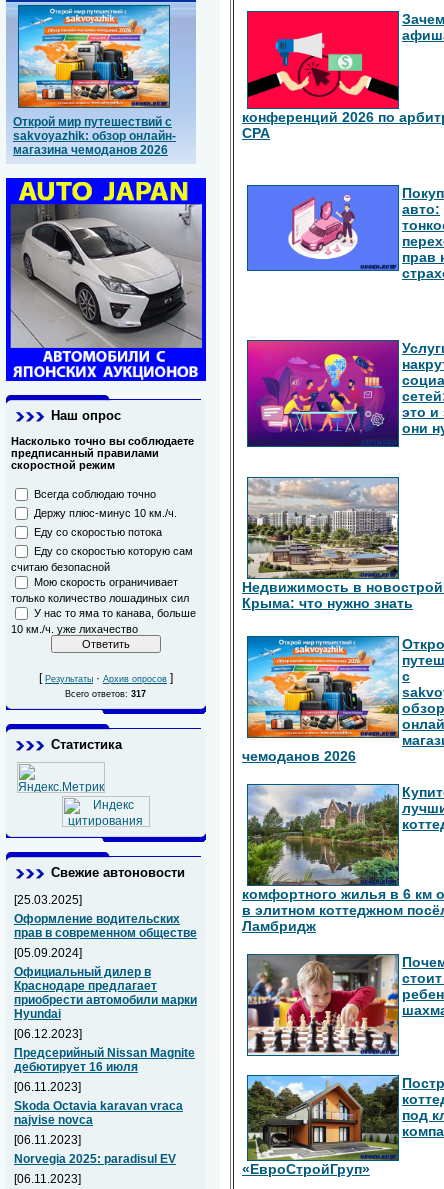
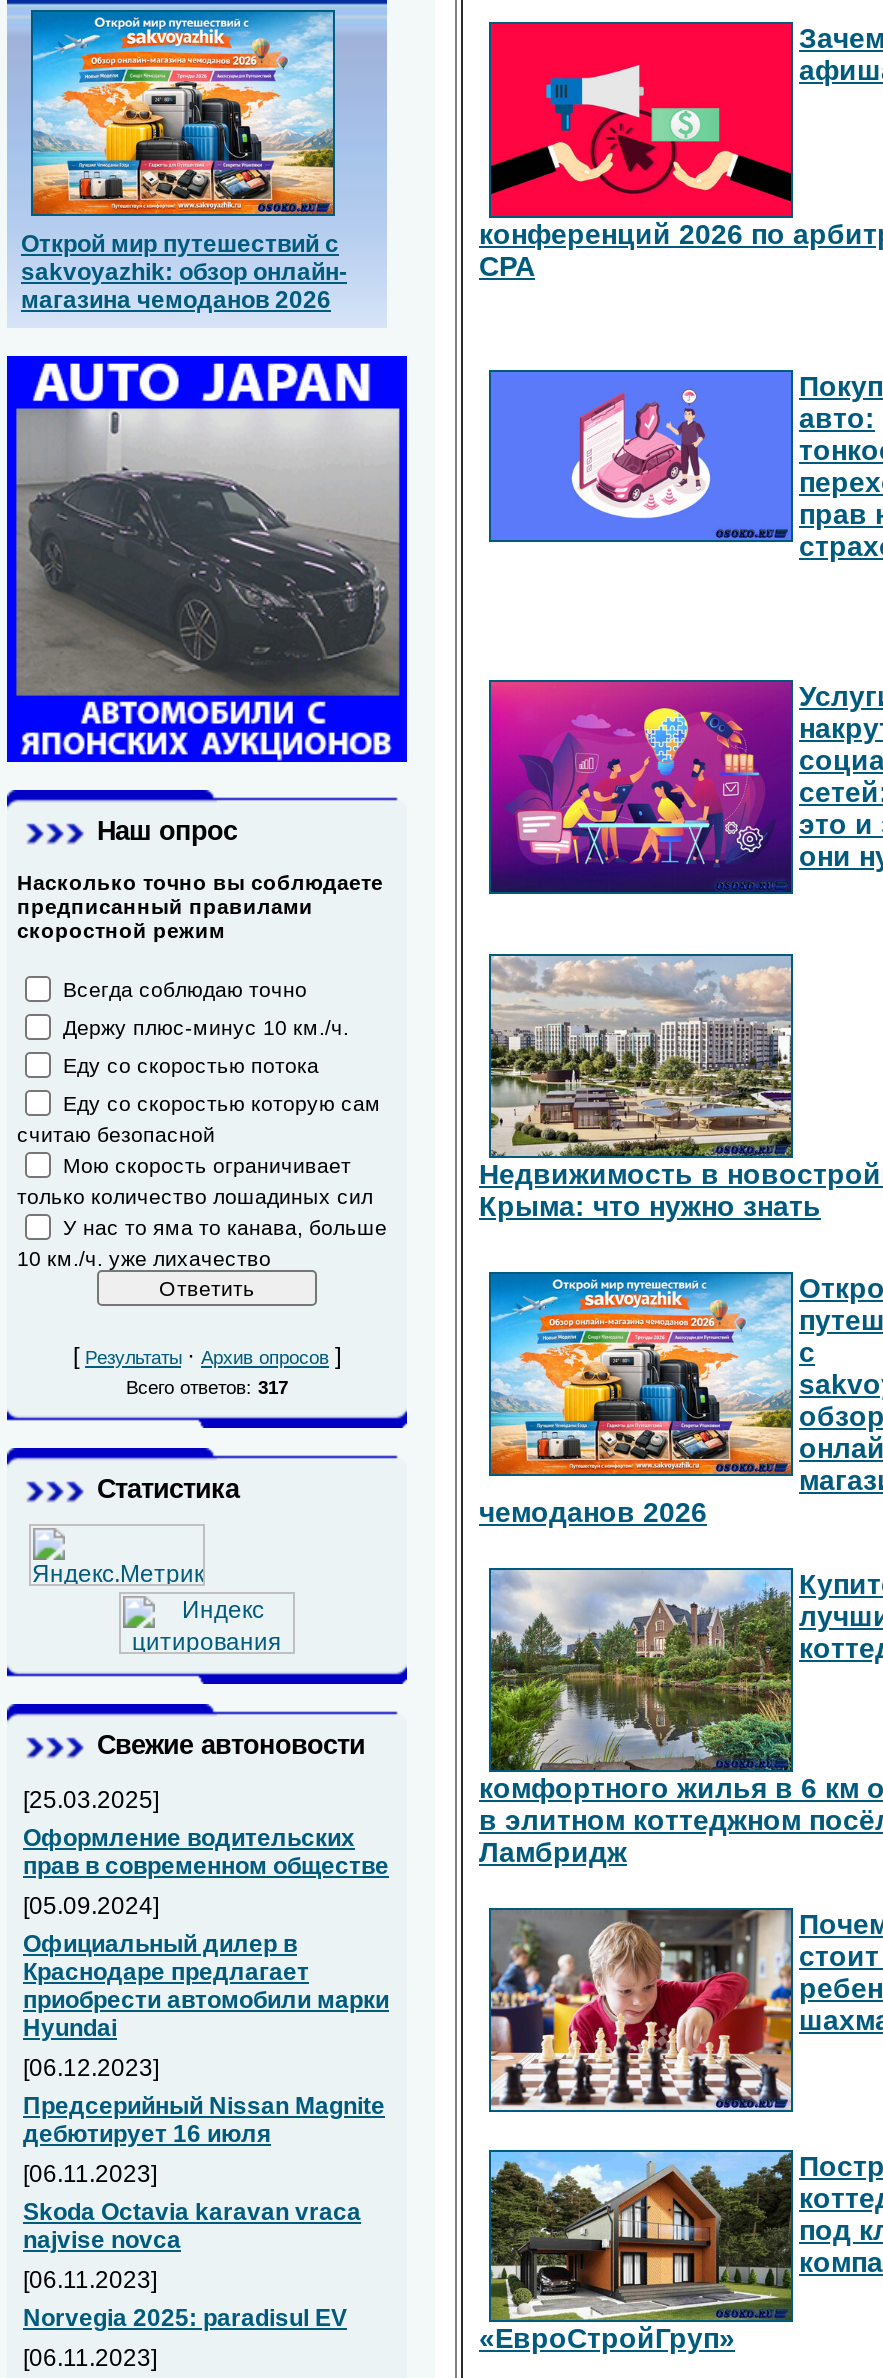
[10,181,202,348] [image] -> [15,362,401,696] [image]

